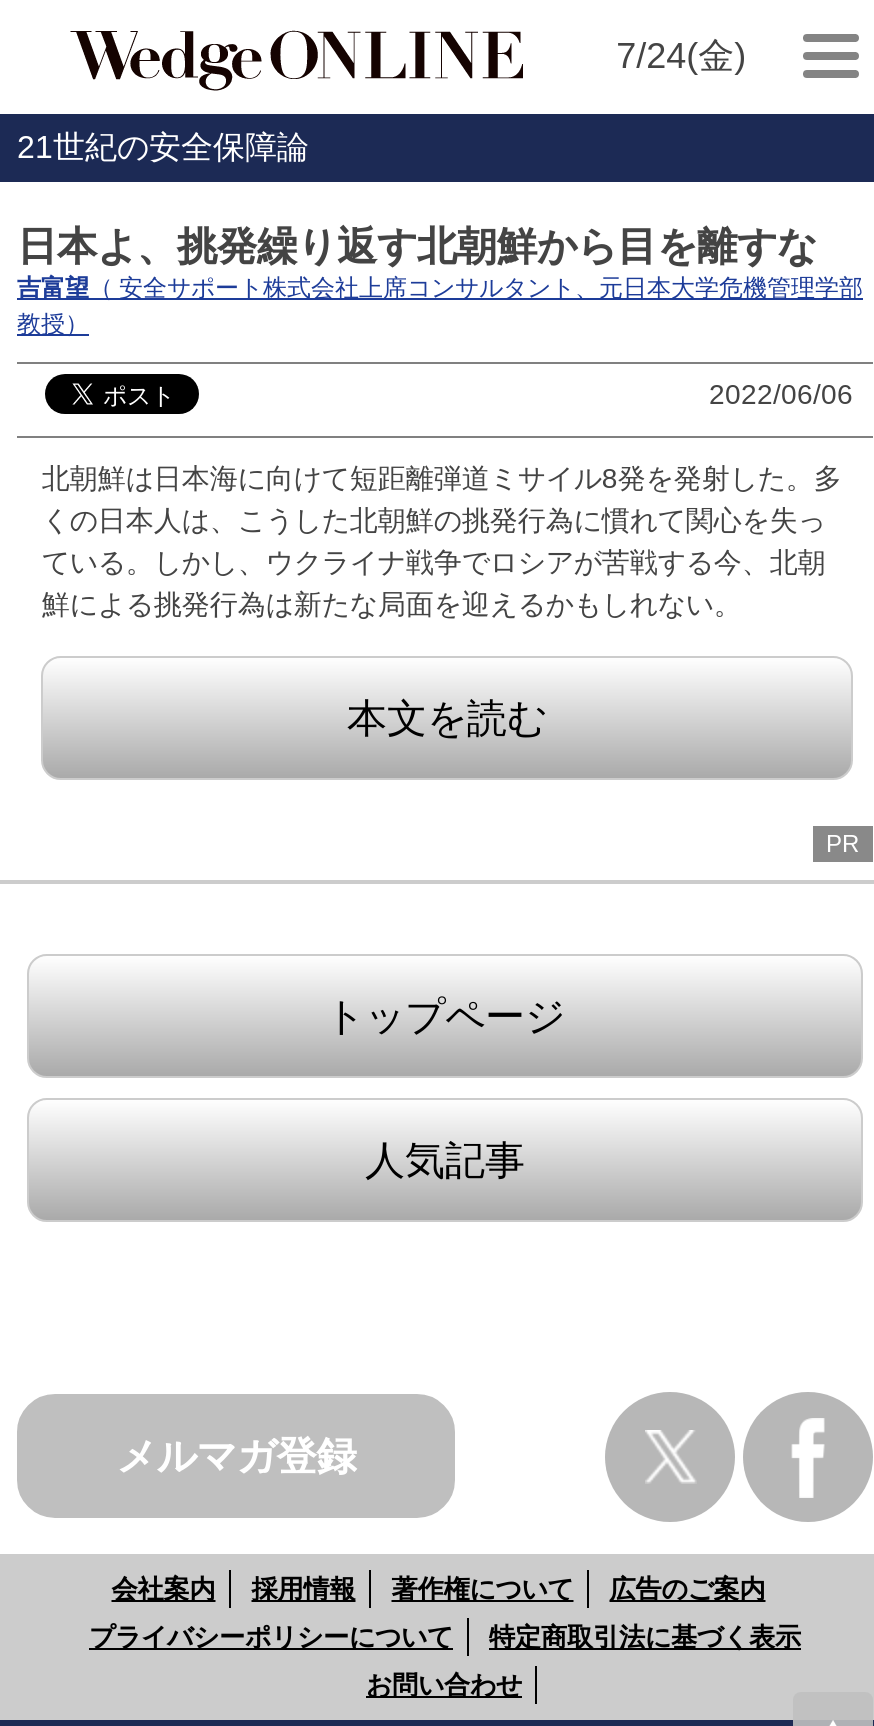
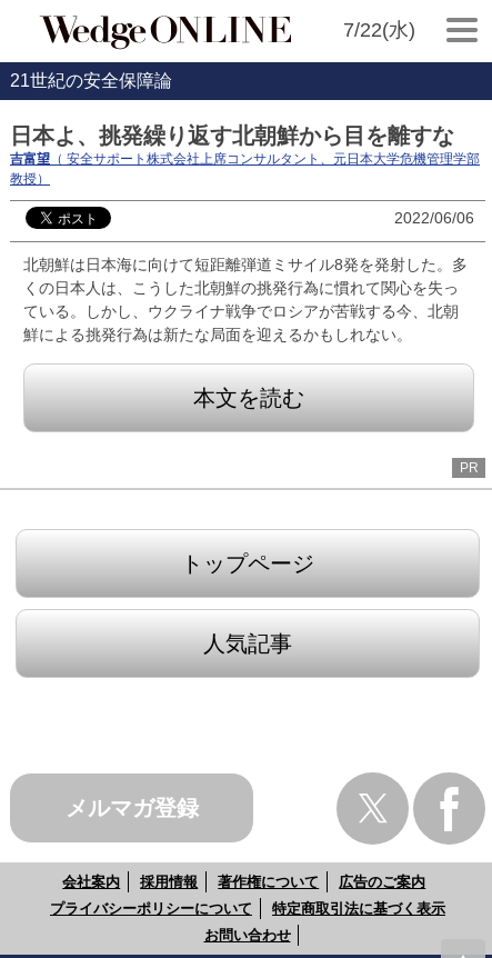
[616,36,746,76] 7/24(金) -> [343,19,415,41] 7/22(水)

